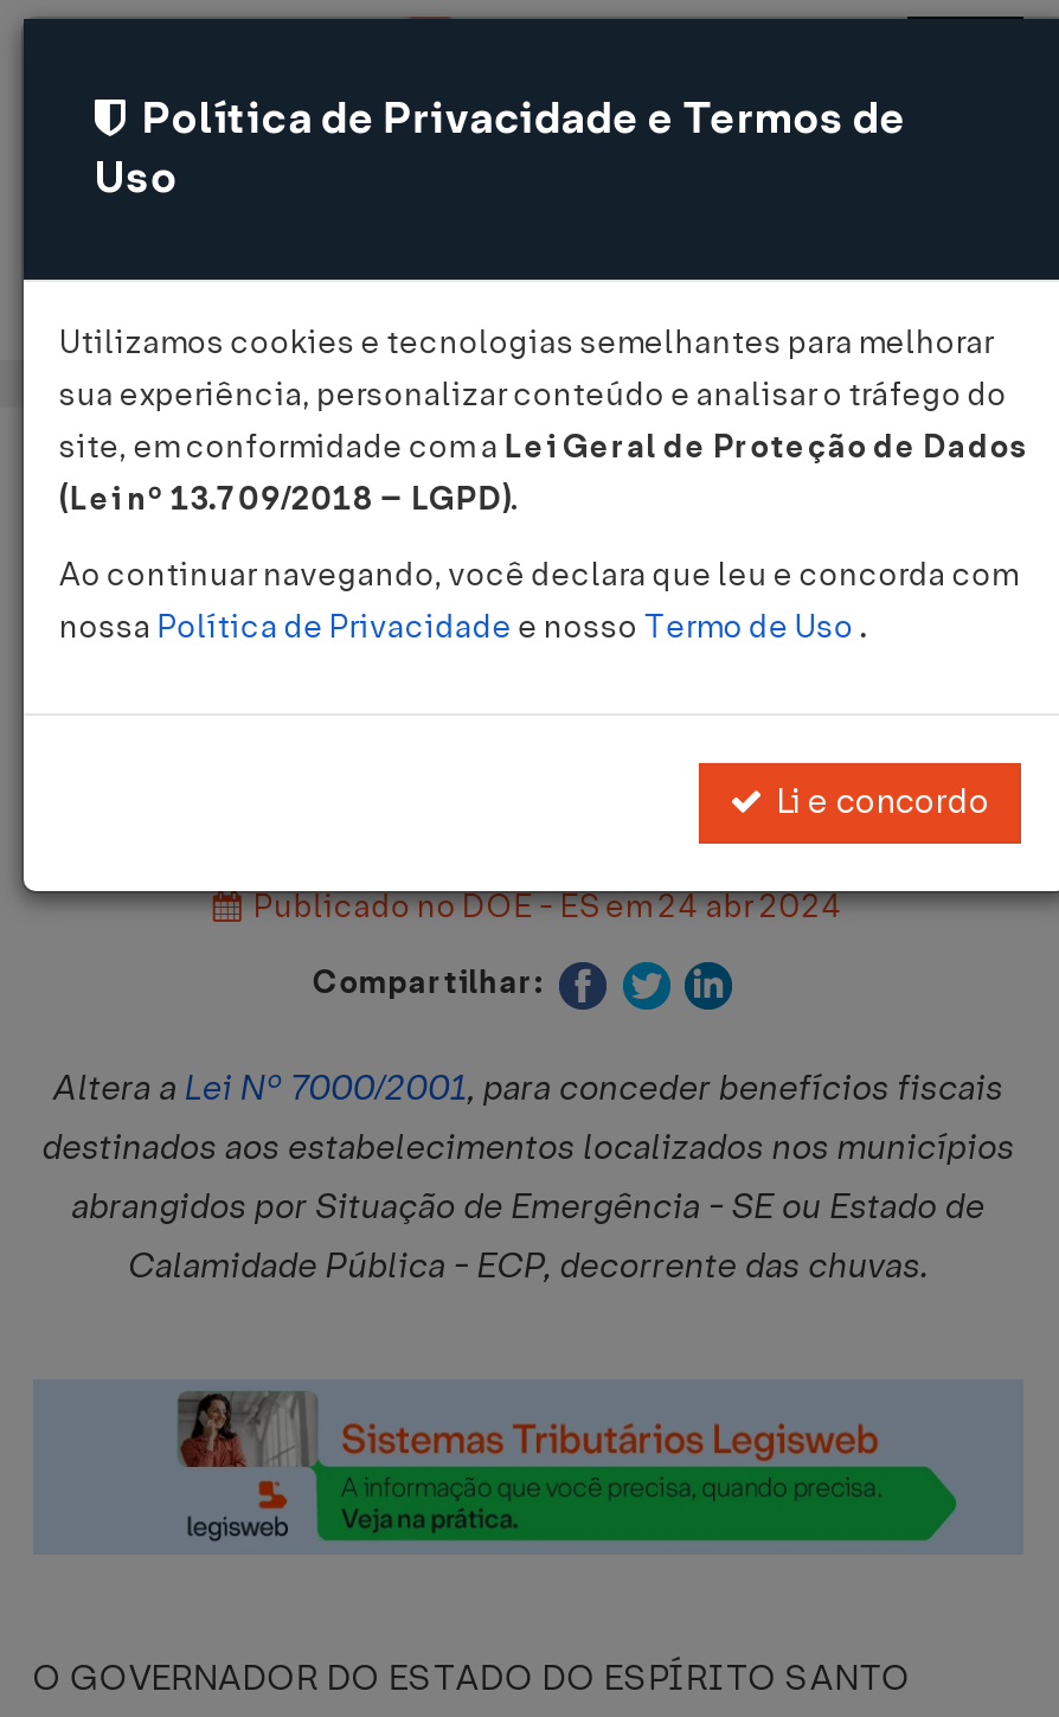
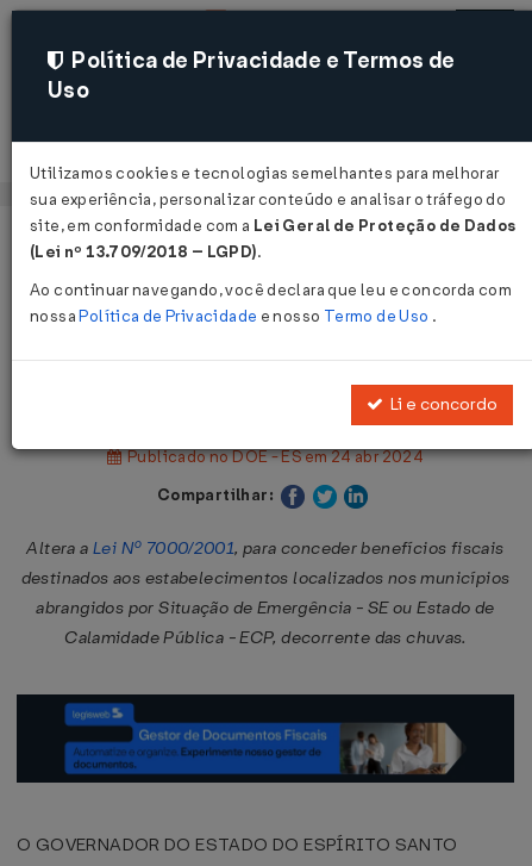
[33,1379,1023,1555] [image] -> [15,693,515,784] [image]

